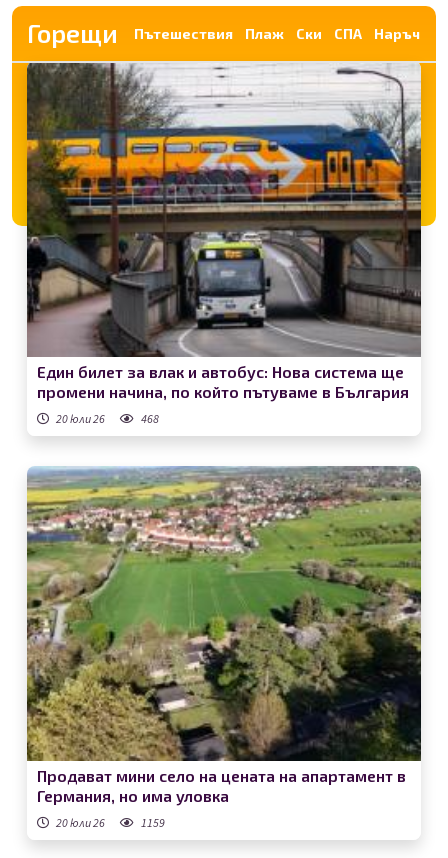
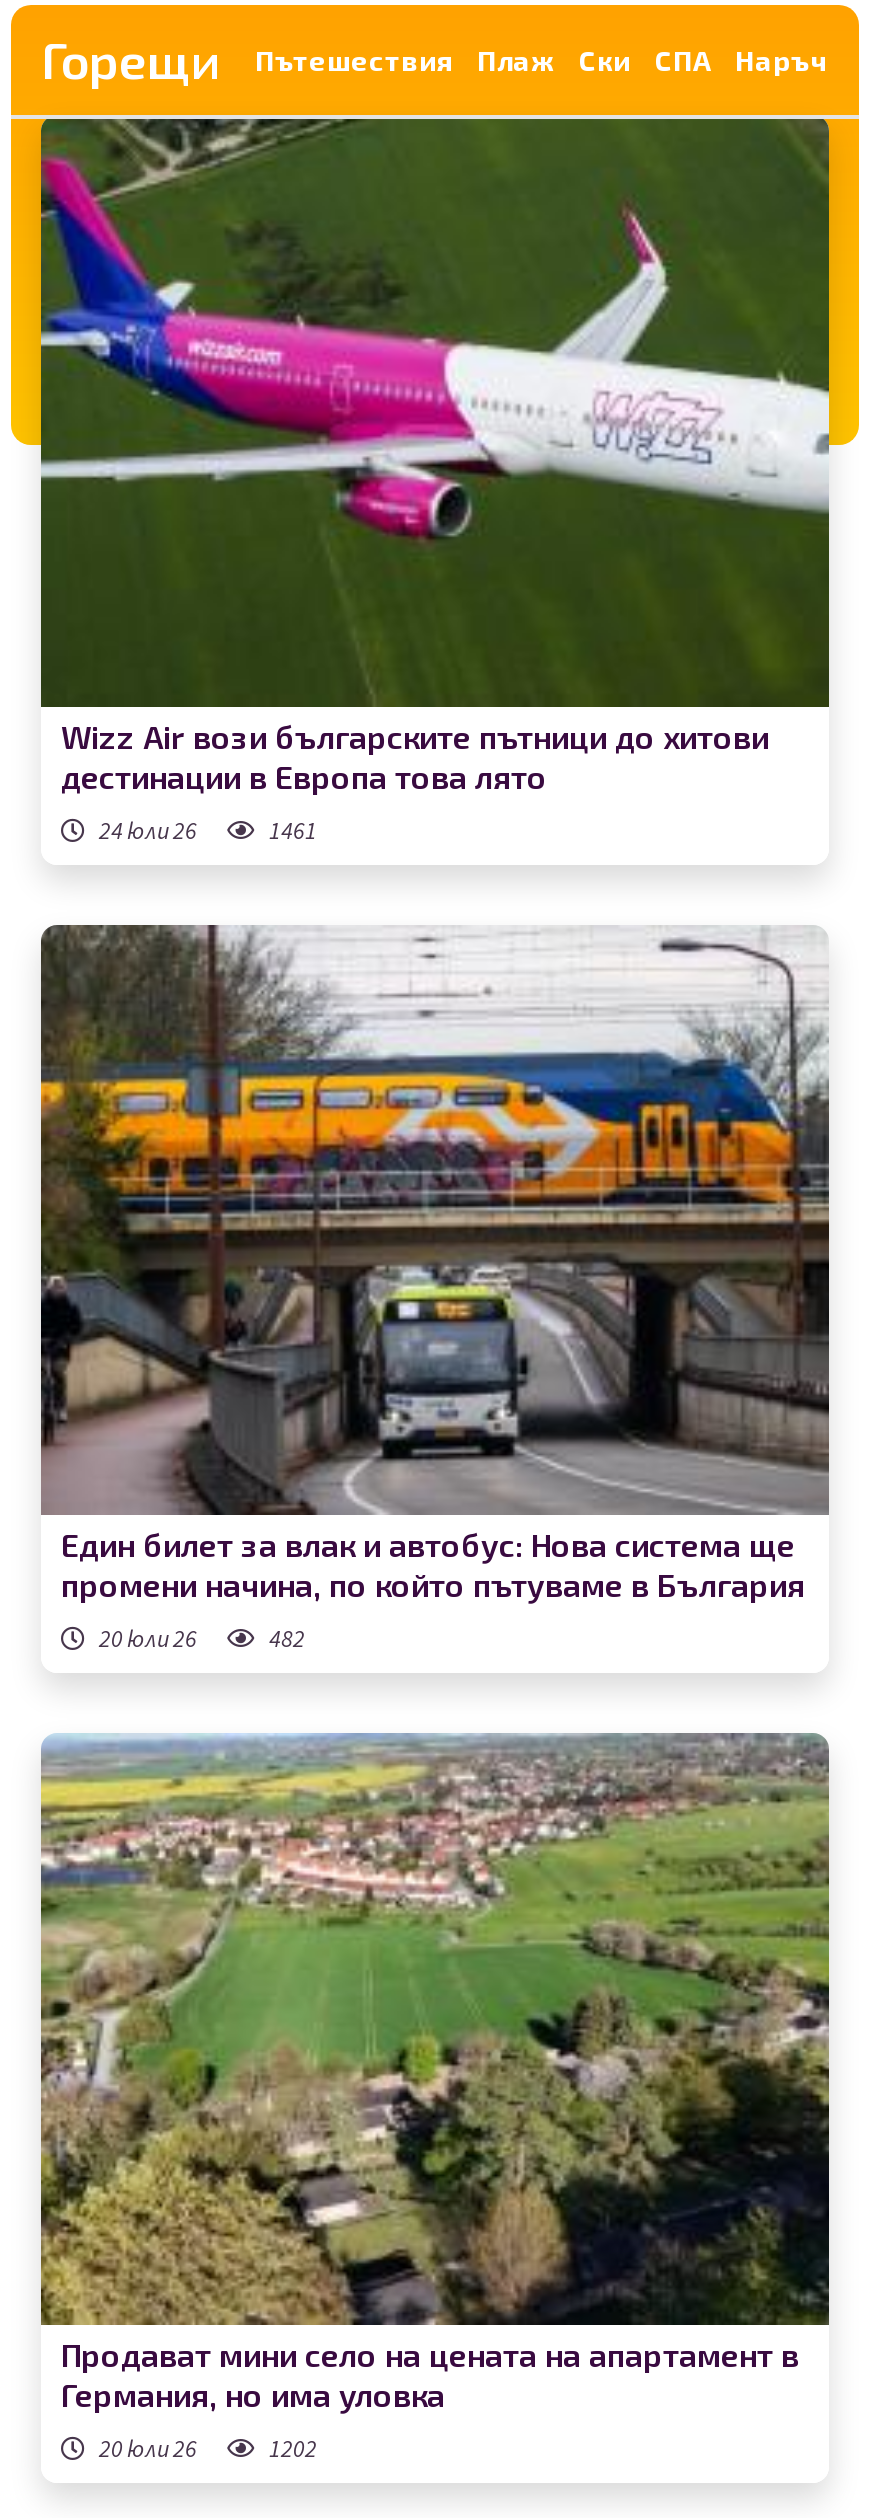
none -> [39,117,831,848] [image] | Wizz Air вози българските пътници до хитови | дестинации в Европа това лято | 24 юли 26 | 1461
[54,411,159,428] 20 юли 26 468 -> [95,1623,305,1657] 20 юли 26 482
[54,815,165,832] 20 юли 26 1159 -> [95,2432,317,2466] 20 юли 26 1202

